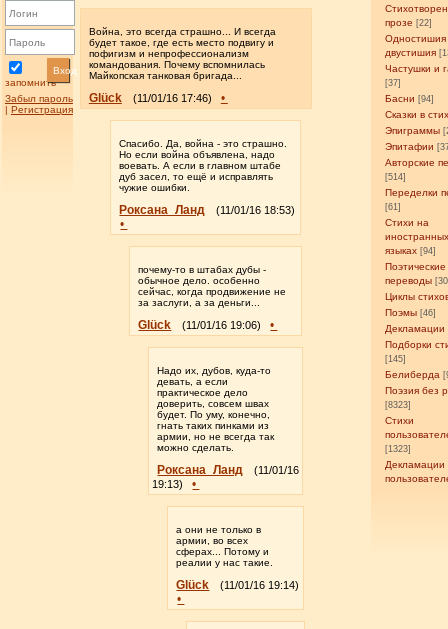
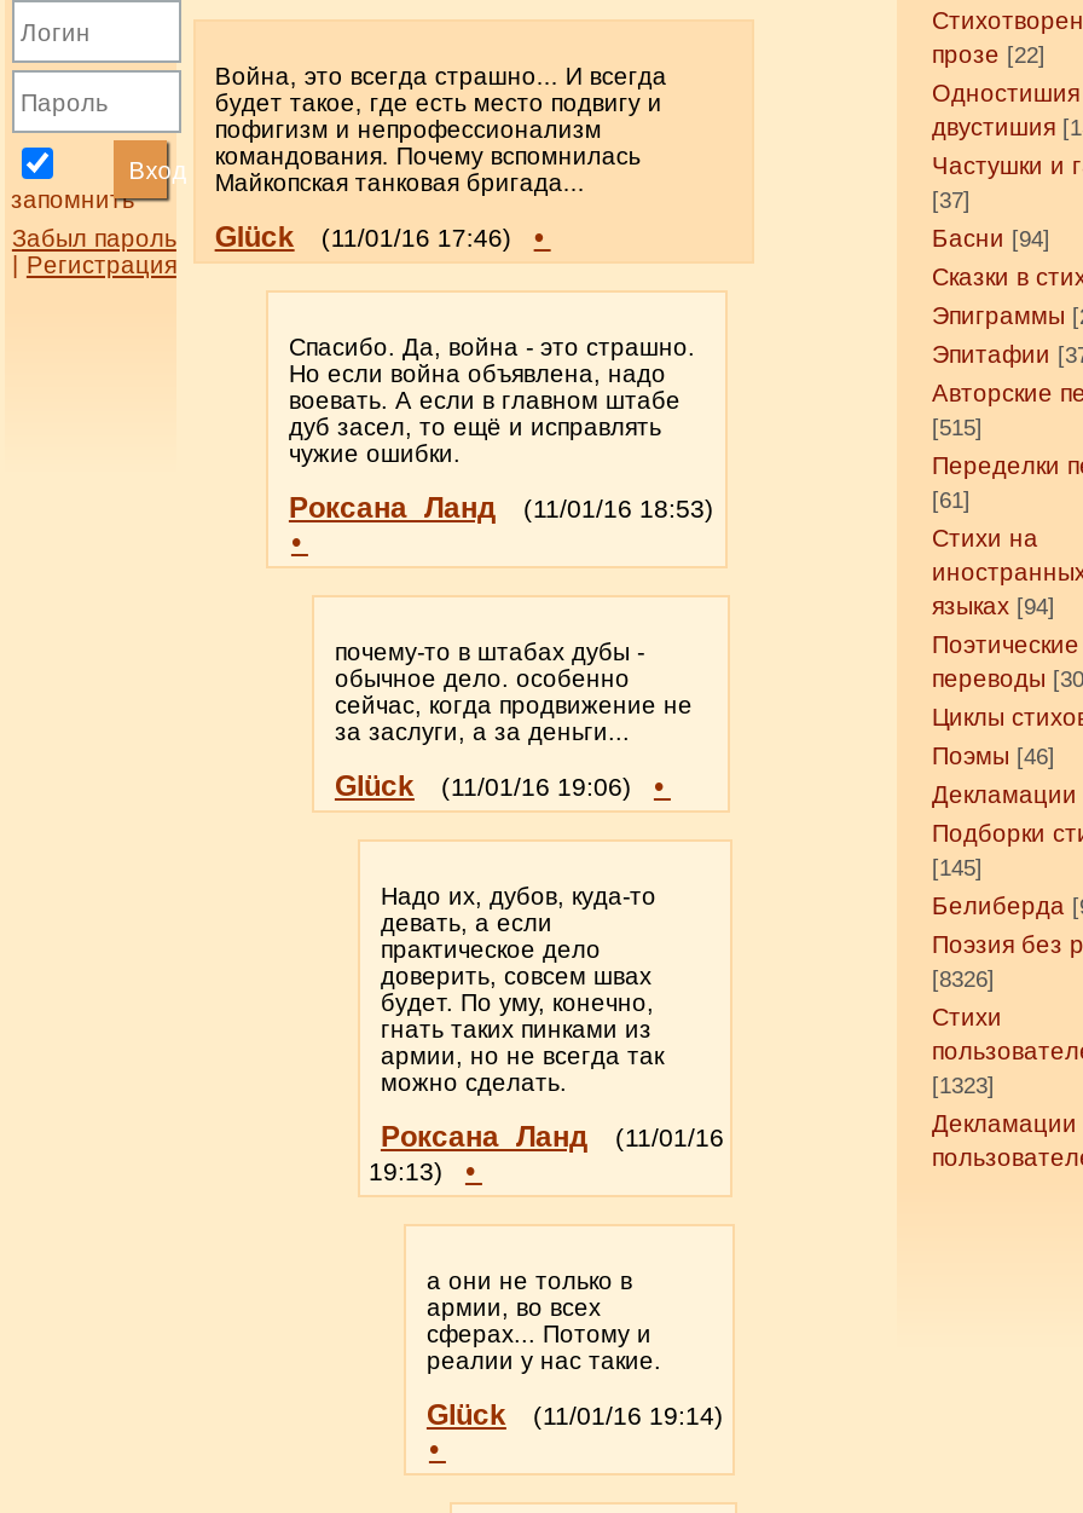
[385,172,406,182] [514] -> [932,416,983,440] [515]
[385,400,411,410] [8323] -> [932,968,995,992] [8326]

